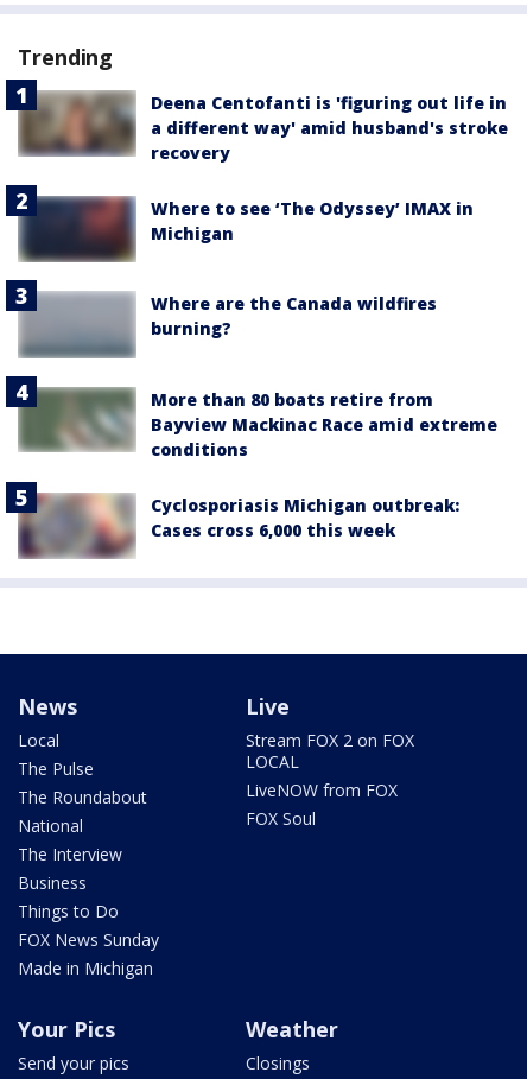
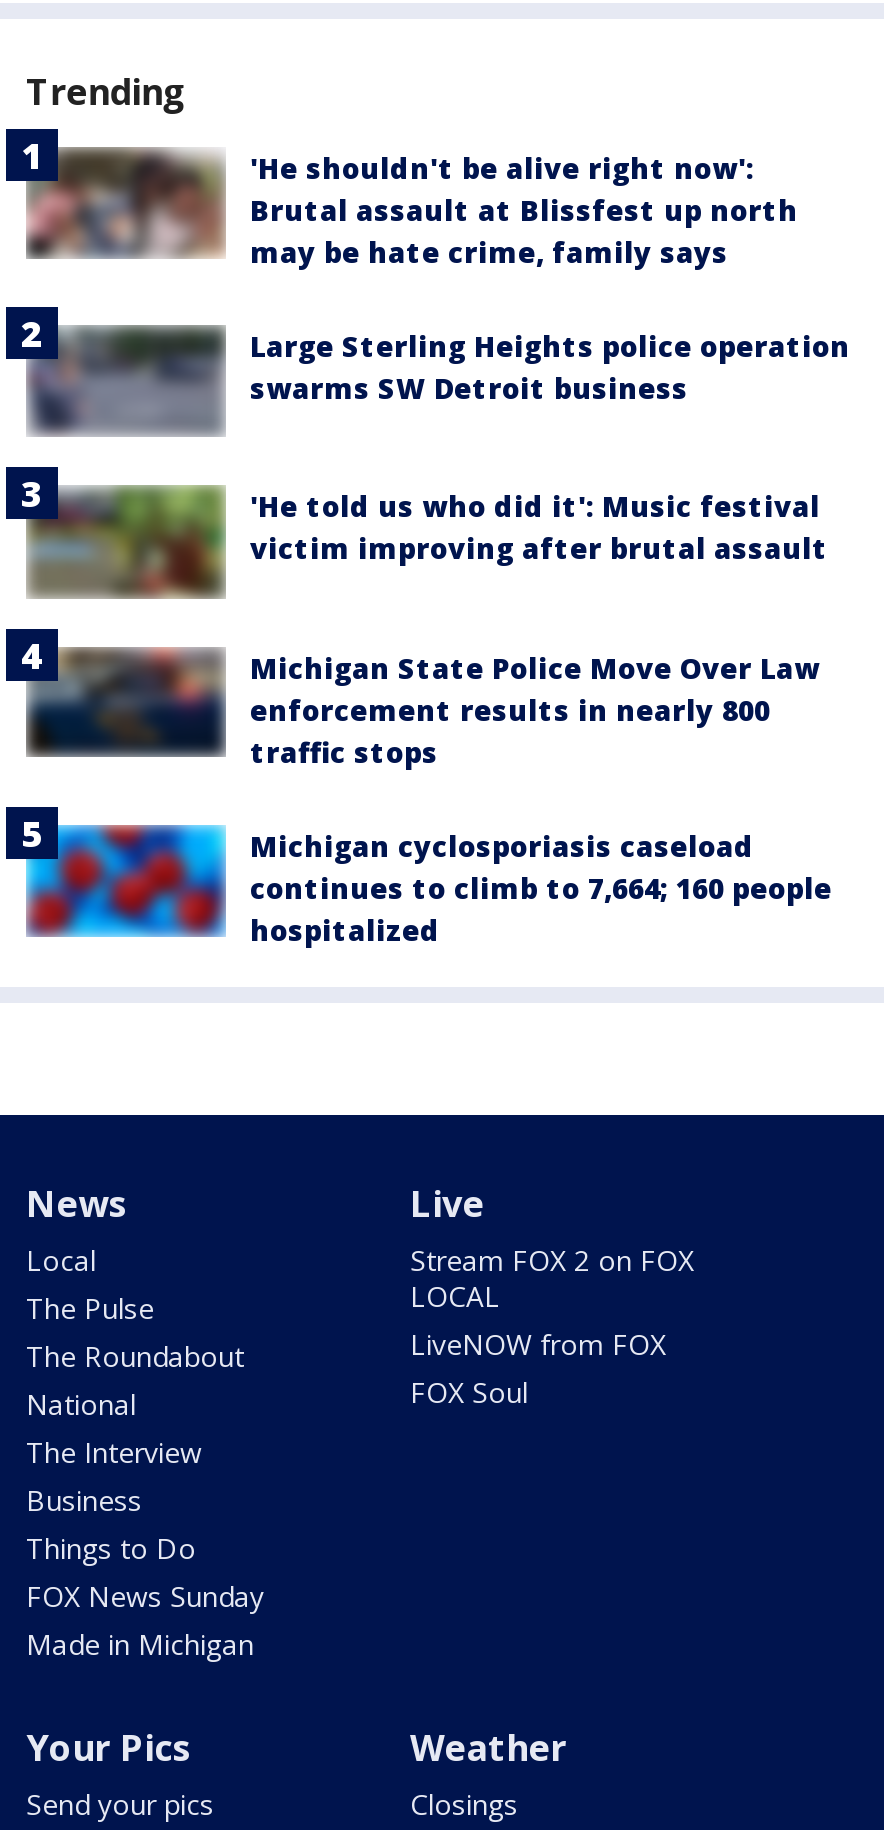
[20,91,508,164] [image] | Deena Centofanti is 'figuring out life in | a different way' amid husband's stroke | recovery -> [28,149,798,271] [image] | 'He shouldn't be alive right now': | Brutal assault at Blissfest up north | may be hate crime, family says
[26,196,474,261] [image] | Where to see ‘The Odyssey’ IMAX in | Michigan -> [32,321,850,433] [image] | Large Sterling Heights police operation | swarms SW Detroit business
[23,292,437,358] [image] | Where are the Canada wildfires | burning? -> [28,485,828,599] [image] | 'He told us who did it': Music festival | victim improving after brutal assault
[18,387,497,460] [image] | More than 80 boats retire from | Bayview Mackinac Race amid extreme | conditions -> [28,647,820,770] [image] | Michigan State Police Move Over Law | enforcement results in nearly 800 | traffic stops
[18,493,459,559] [image] | Cyclosporiasis Michigan outbreak: | Cases cross 6,000 this week -> [26,823,832,948] [image] | Michigan cyclosporiasis caseload | continues to climb to 7,664; 160 people | hospitalized

